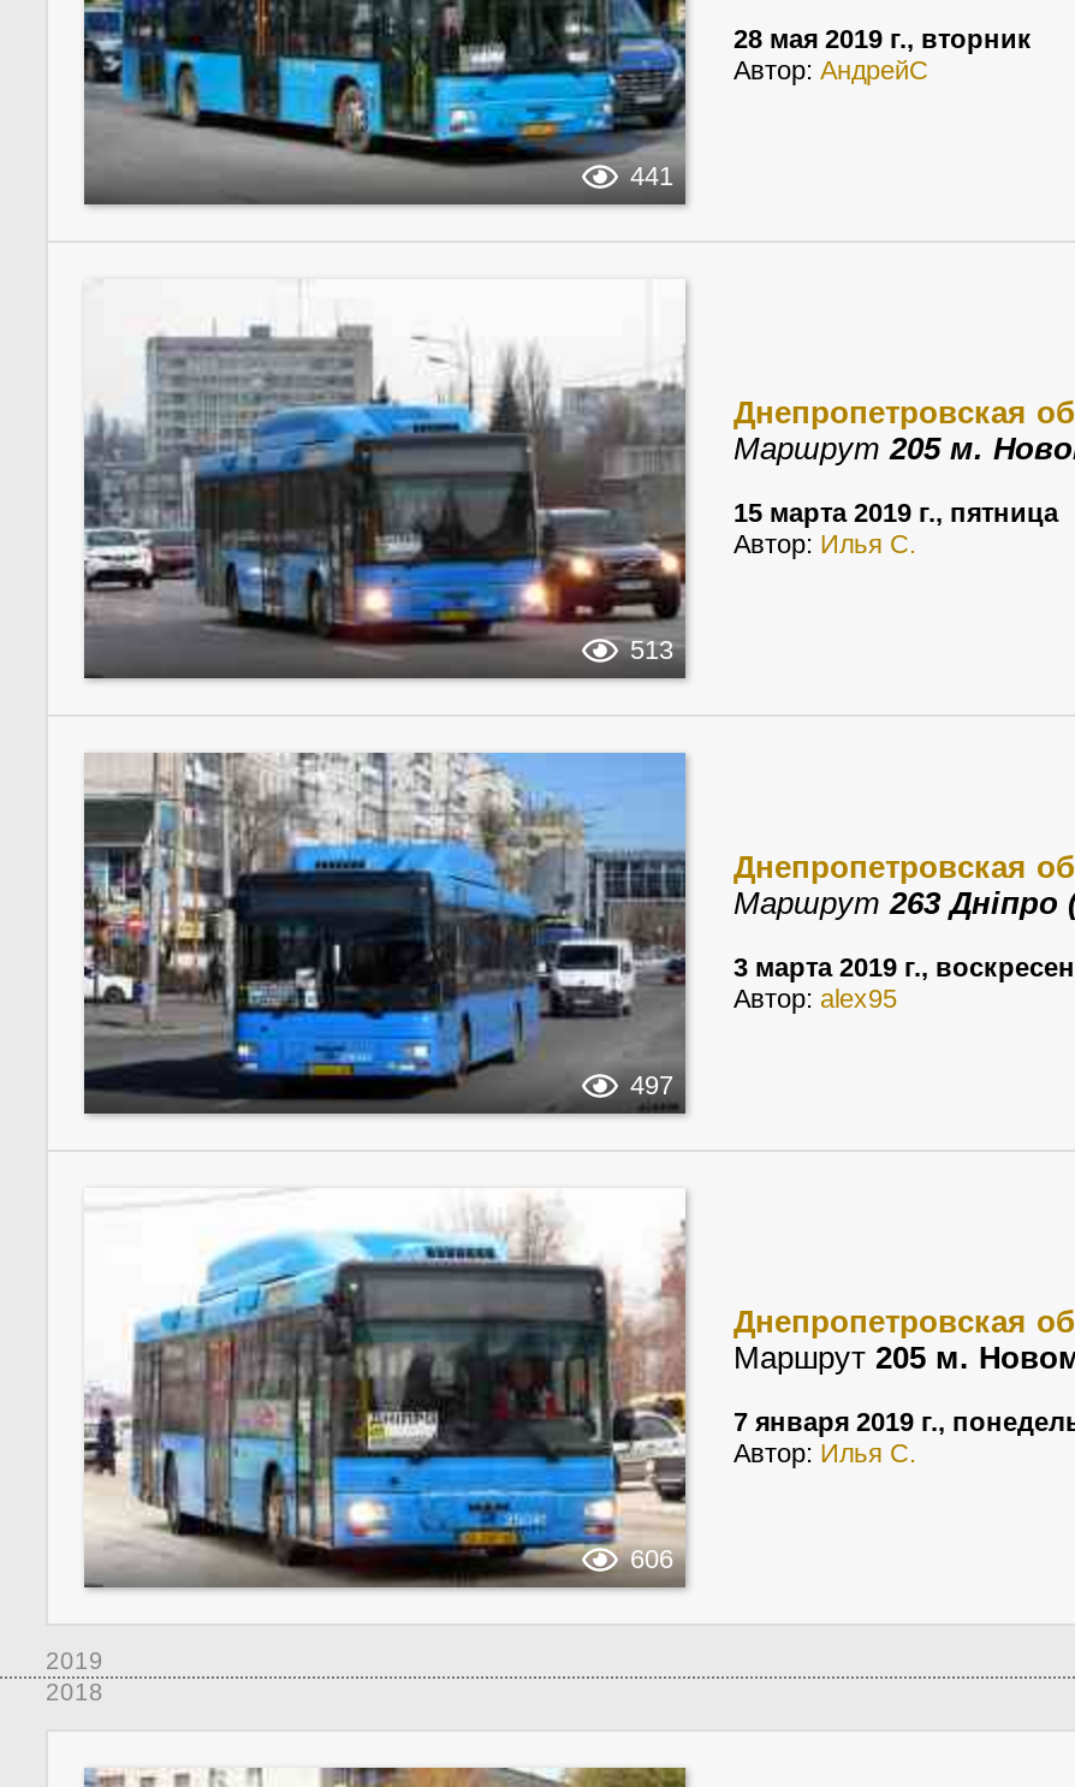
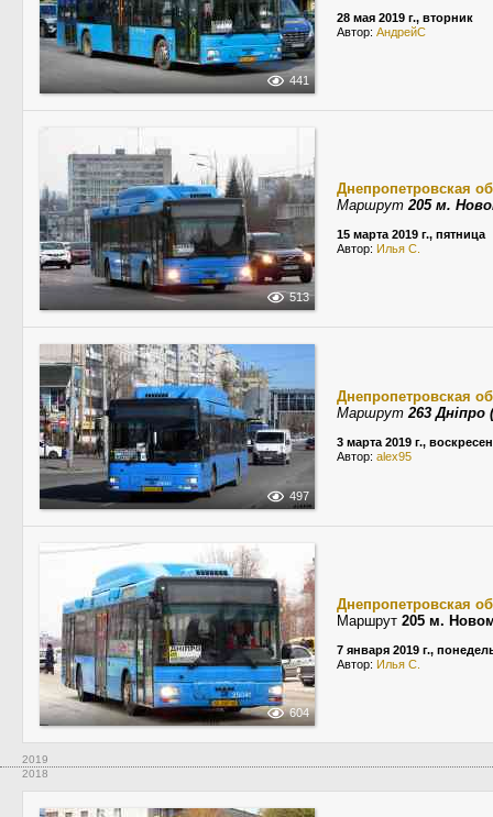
[630,1544,673,1573] 606 -> [289,706,309,719] 604

